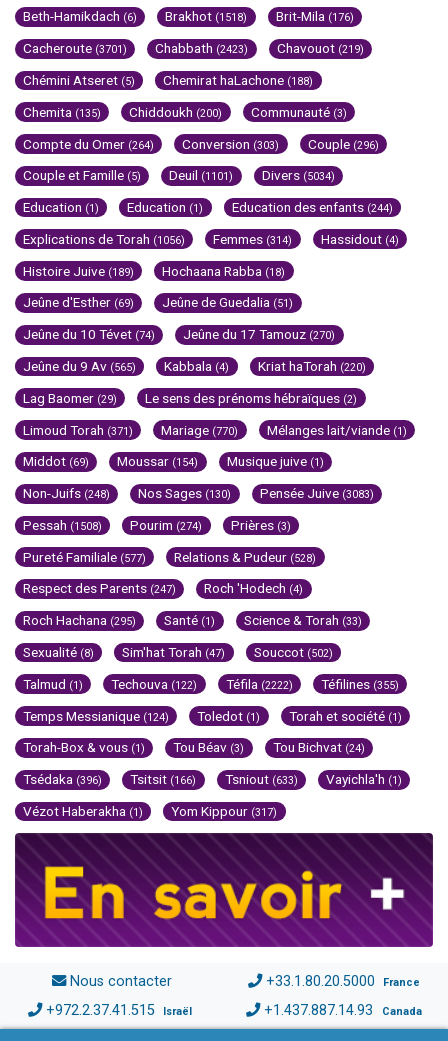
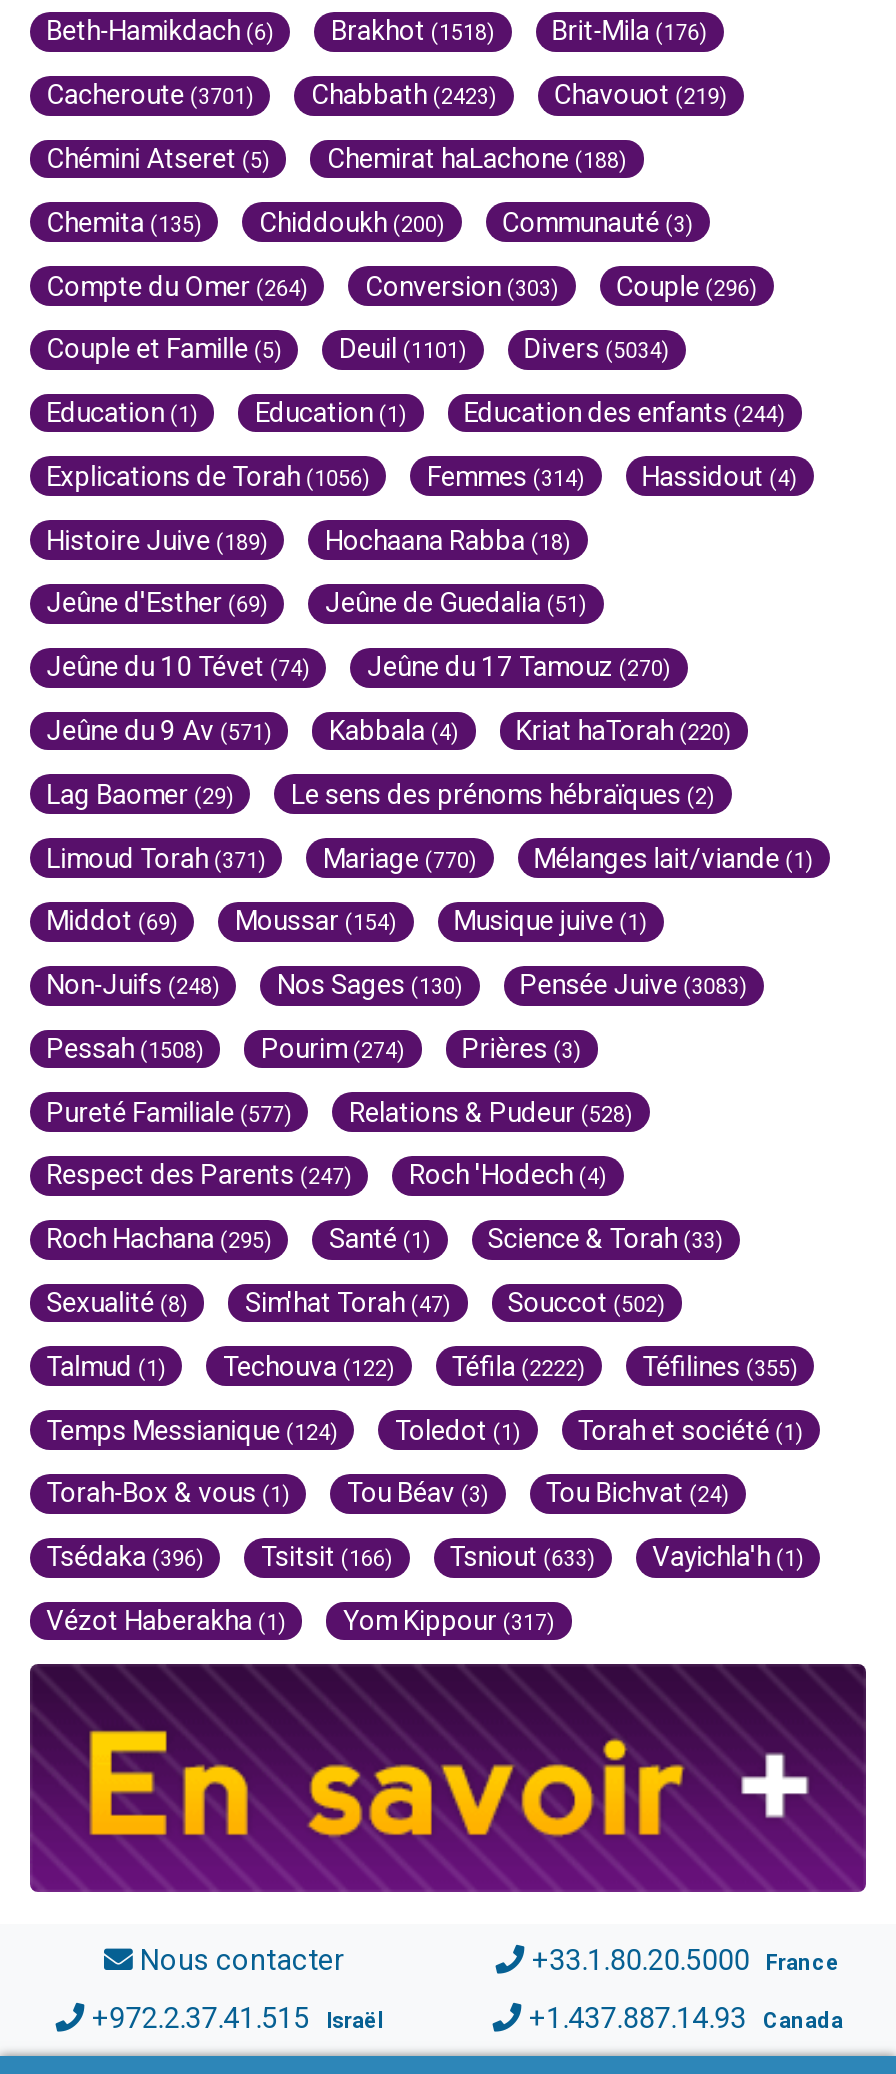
[23,358,366,374] Jeûne du 9 Av (565) Kabbala (4) Kriat haTorah (220) -> [46,714,732,746] Jeûne du 9 Av (571) Kabbala (4) Kriat haTorah (220)

